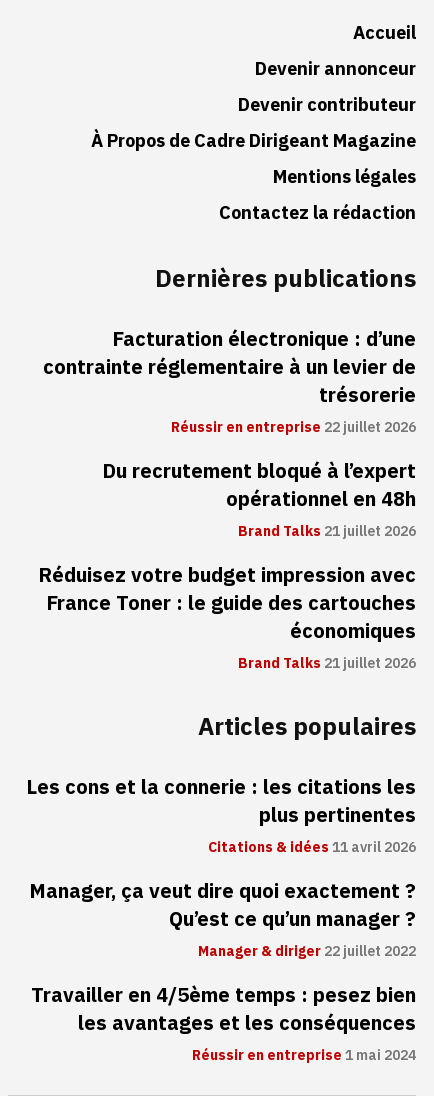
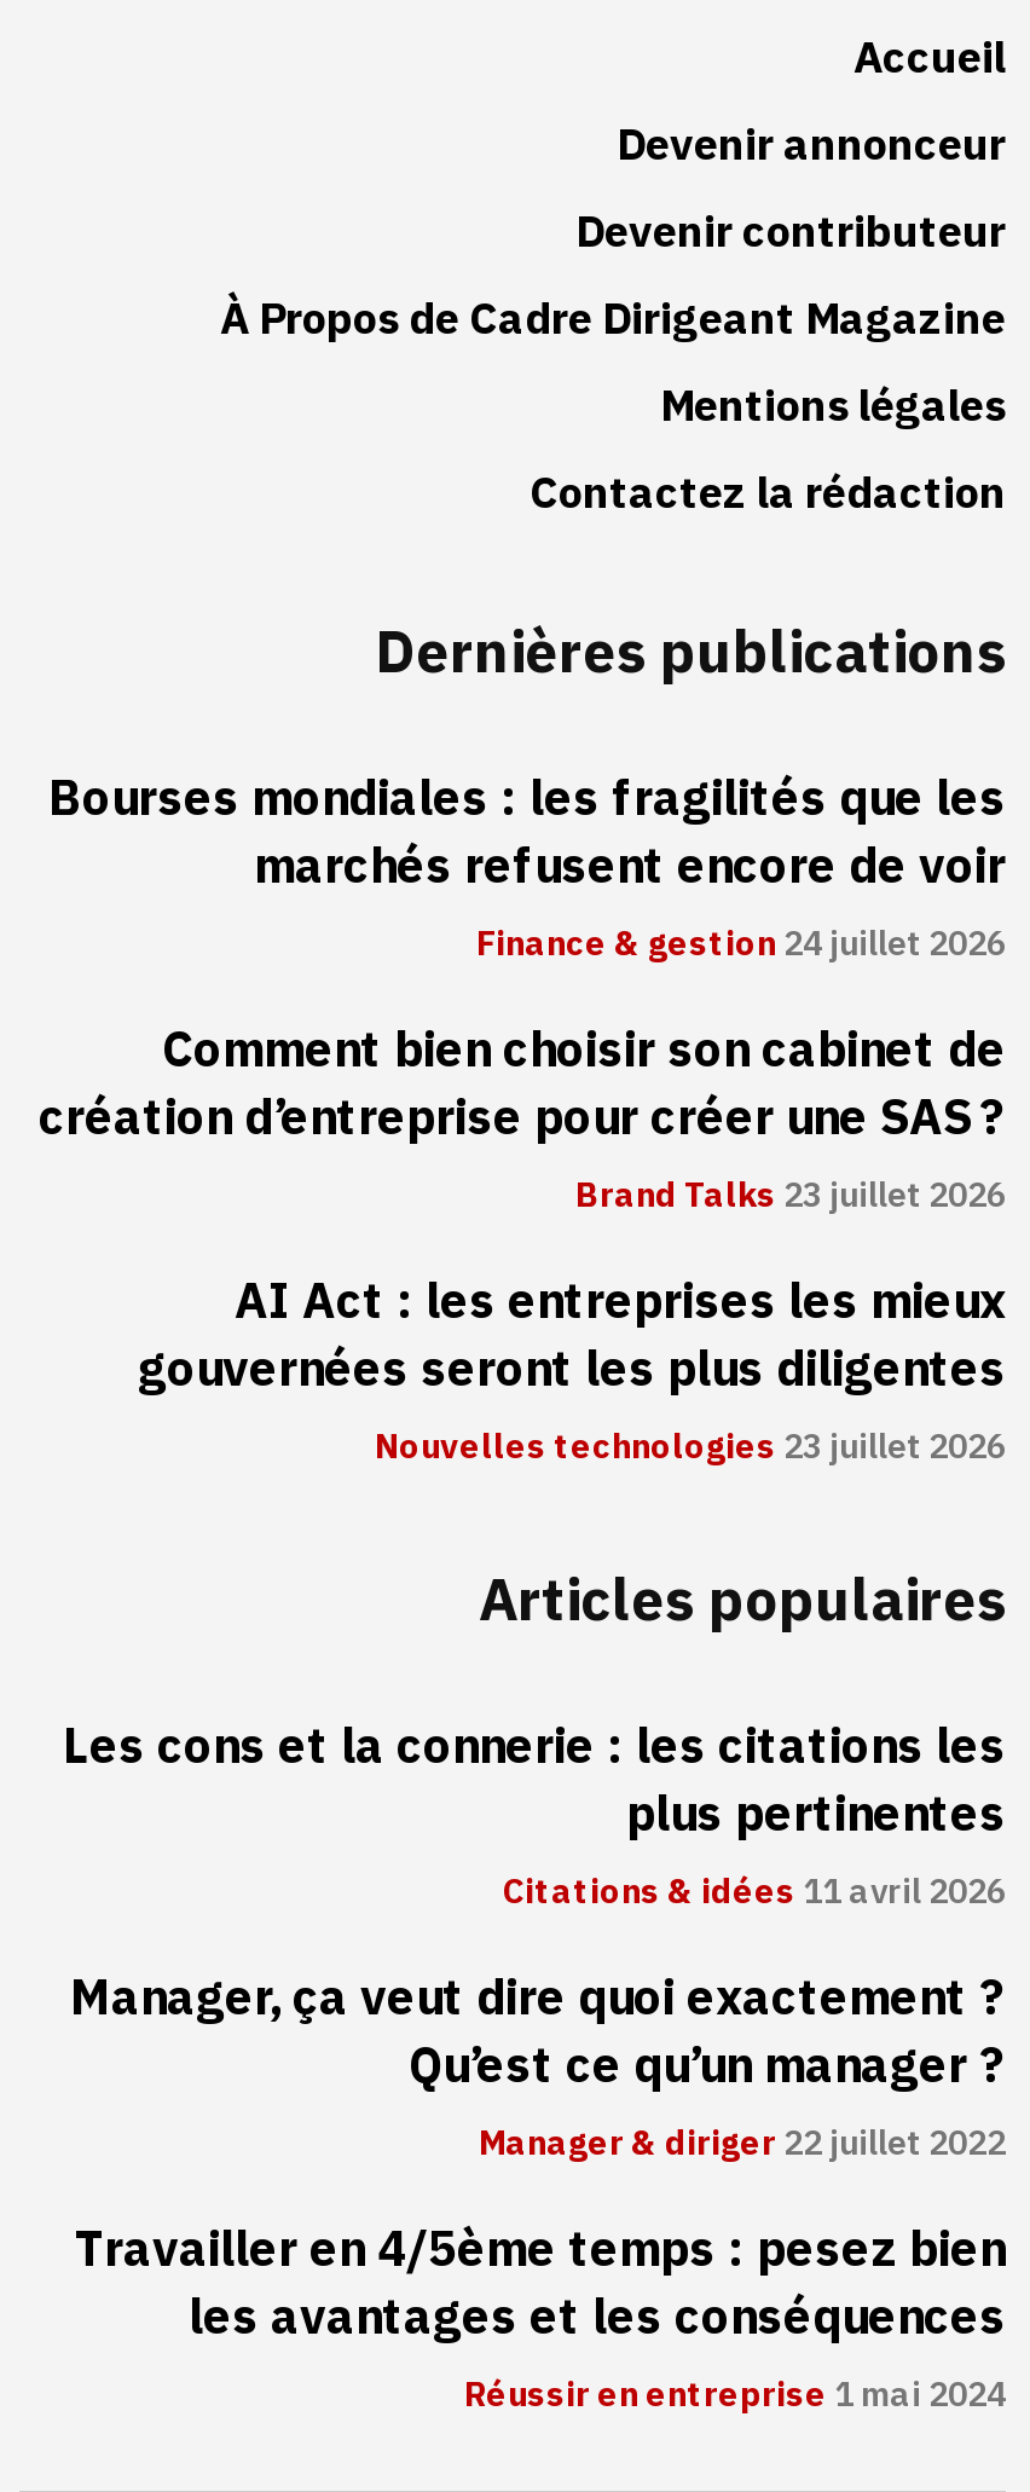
[43,324,416,438] Facturation électronique : d’une | contrainte réglementaire à un levier de | trésorerie | Réussir en entreprise 22 juillet 2026 -> [48,761,1006,969] Bourses mondiales : les fragilités que les | marchés refusent encore de voir | Finance & gestion 24 juillet 2026
[102,456,416,542] Du recrutement bloqué à l’expert | opérationnel en 48h | Brand Talks 21 juillet 2026 -> [39,1013,1006,1221] Comment bien choisir son cabinet de | création d’entreprise pour créer une SAS ? | Brand Talks 23 juillet 2026
[38,560,416,674] Réduisez votre budget impression avec | France Toner : le guide des cartouches | économiques | Brand Talks 21 juillet 2026 -> [138,1264,1006,1472] AI Act : les entreprises les mieux | gouvernées seront les plus diligentes | Nouvelles technologies 23 juillet 2026

